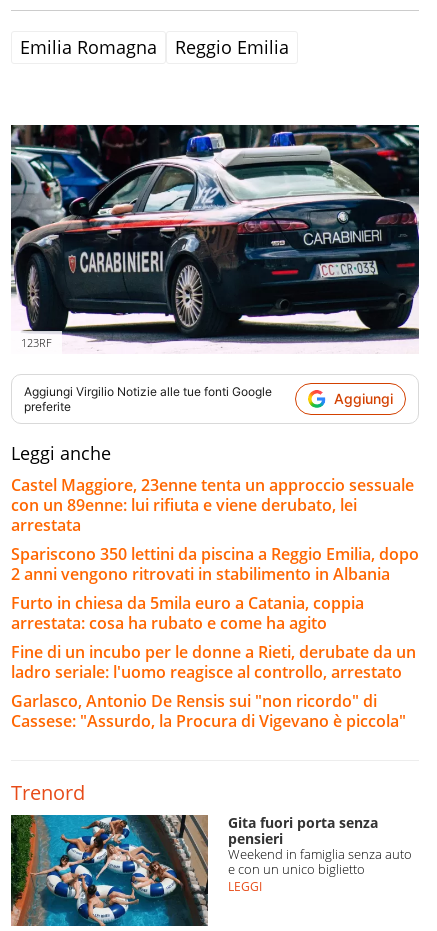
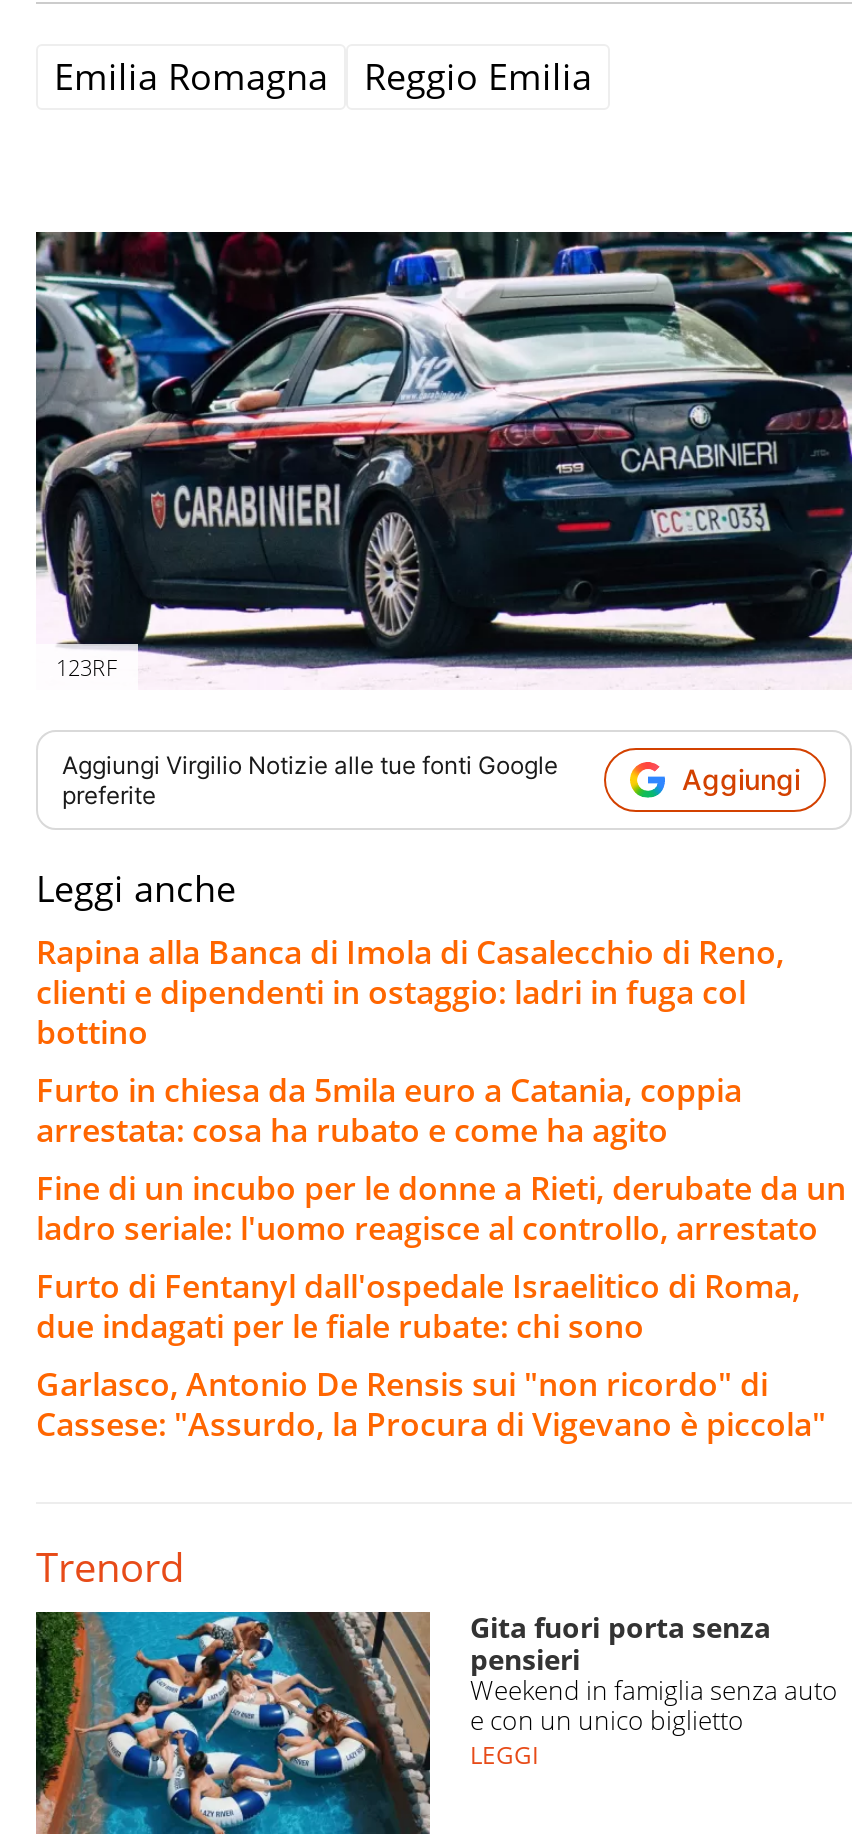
[11,474,419,585] Castel Maggiore, 23enne tenta un approccio sessuale | con un 89enne: lui rifiuta e viene derubato, lei | arrestata | Spariscono 350 lettini da piscina a Reggio Emilia, dopo | 2 anni vengono ritrovati in stabilimento in Albania -> [36,930,784,1054] Rapina alla Banca di Imola di Casalecchio di Reno, | clienti e dipendenti in ostaggio: ladri in fuga col | bottino
moved [11,592,416,683] -> [36,1068,846,1250]: Furto in chiesa da 5mila euro a Catania, coppia | arrestata: cosa ha rubato e come ha agito | Fine di un incubo per le donne a Rieti, derubate da un | ladro seriale: l'uomo reagisce al controllo, arrestato
none -> [36,1264,800,1348] Furto di Fentanyl dall'ospedale Israelitico di Roma, | due indagati per le fiale rubate: chi sono

